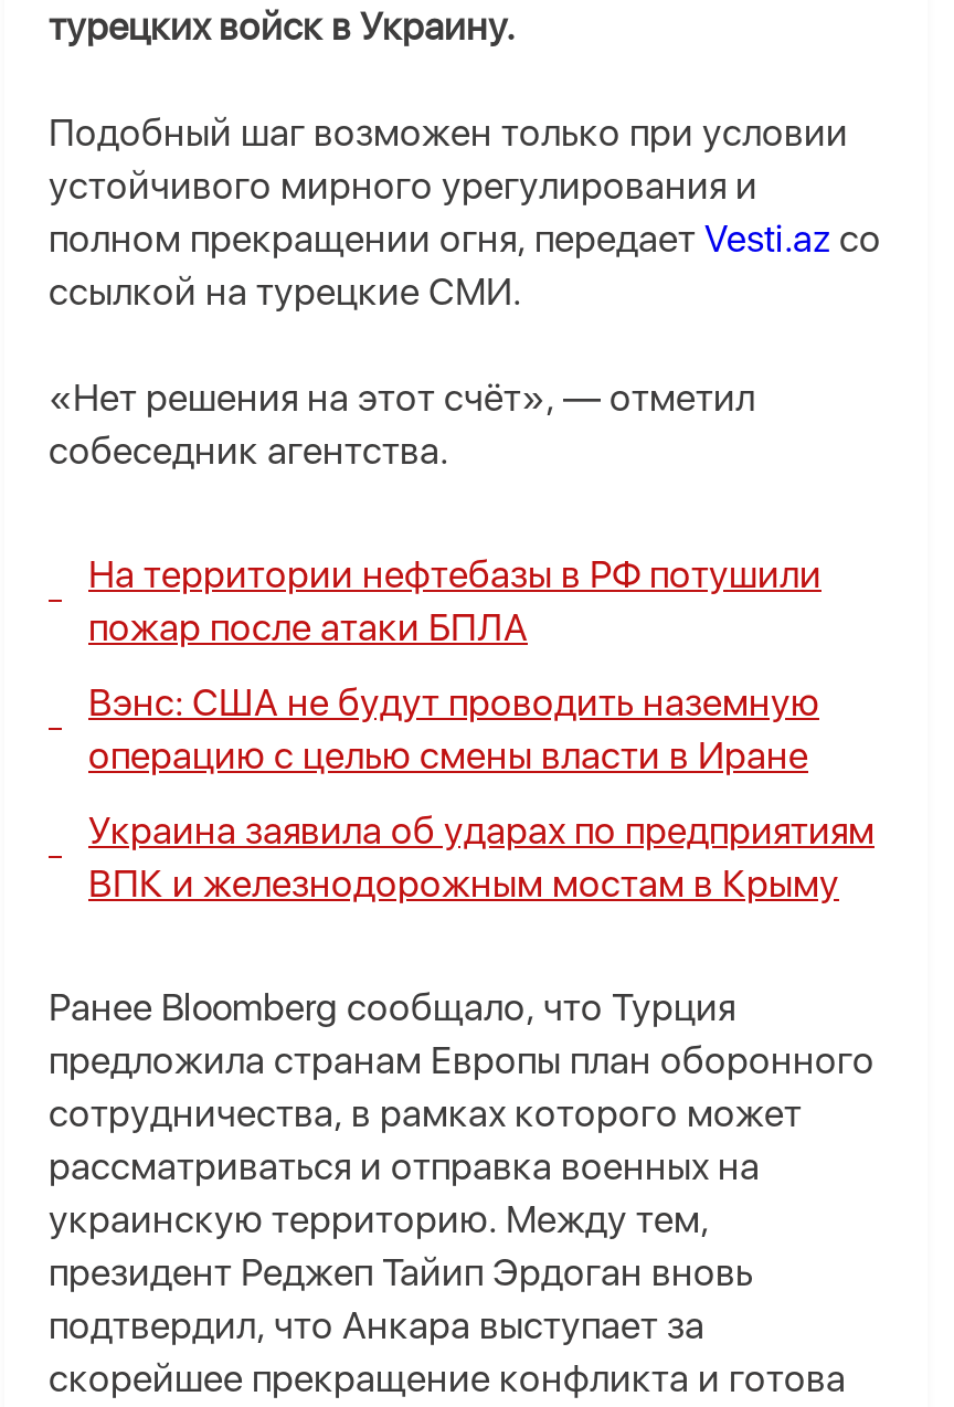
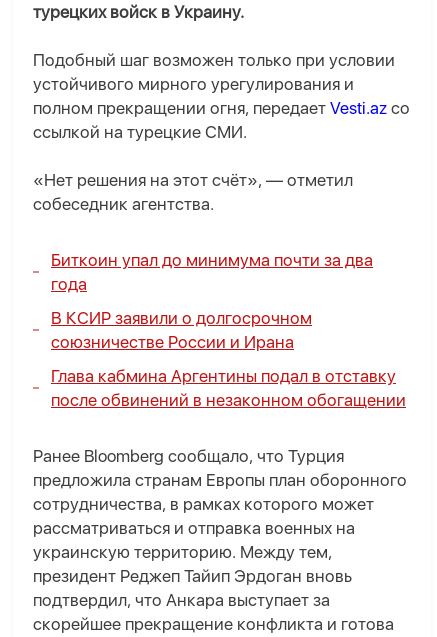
[88,553,821,650] На территории нефтебазы в РФ потушили | пожар после атаки БПЛА -> [51,250,373,294] Биткоин упал до минимума почти за два | года
[88,681,819,778] Вэнс: США не будут проводить наземную | операцию с целью смены власти в Иране -> [51,308,312,352] В КСИР заявили о долгосрочном | союзничестве России и Ирана
[88,809,875,906] Украина заявила об ударах по предприятиям | ВПК и железнодорожным мостам в Крыму -> [51,366,406,410] Глава кабмина Аргентины подал в отставку | после обвинений в незаконном обогащении

